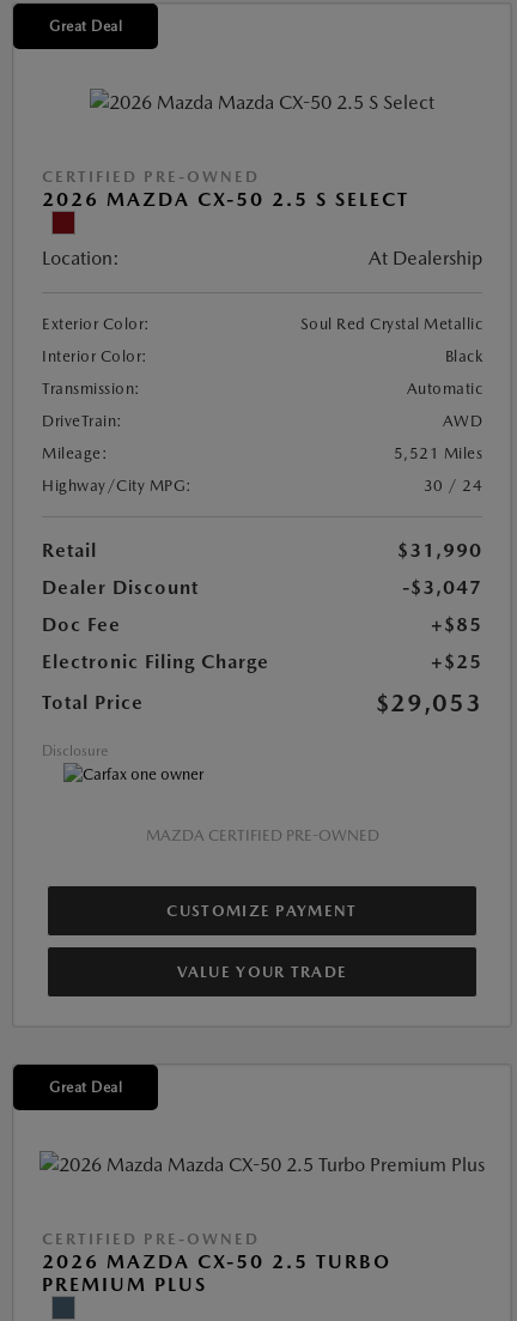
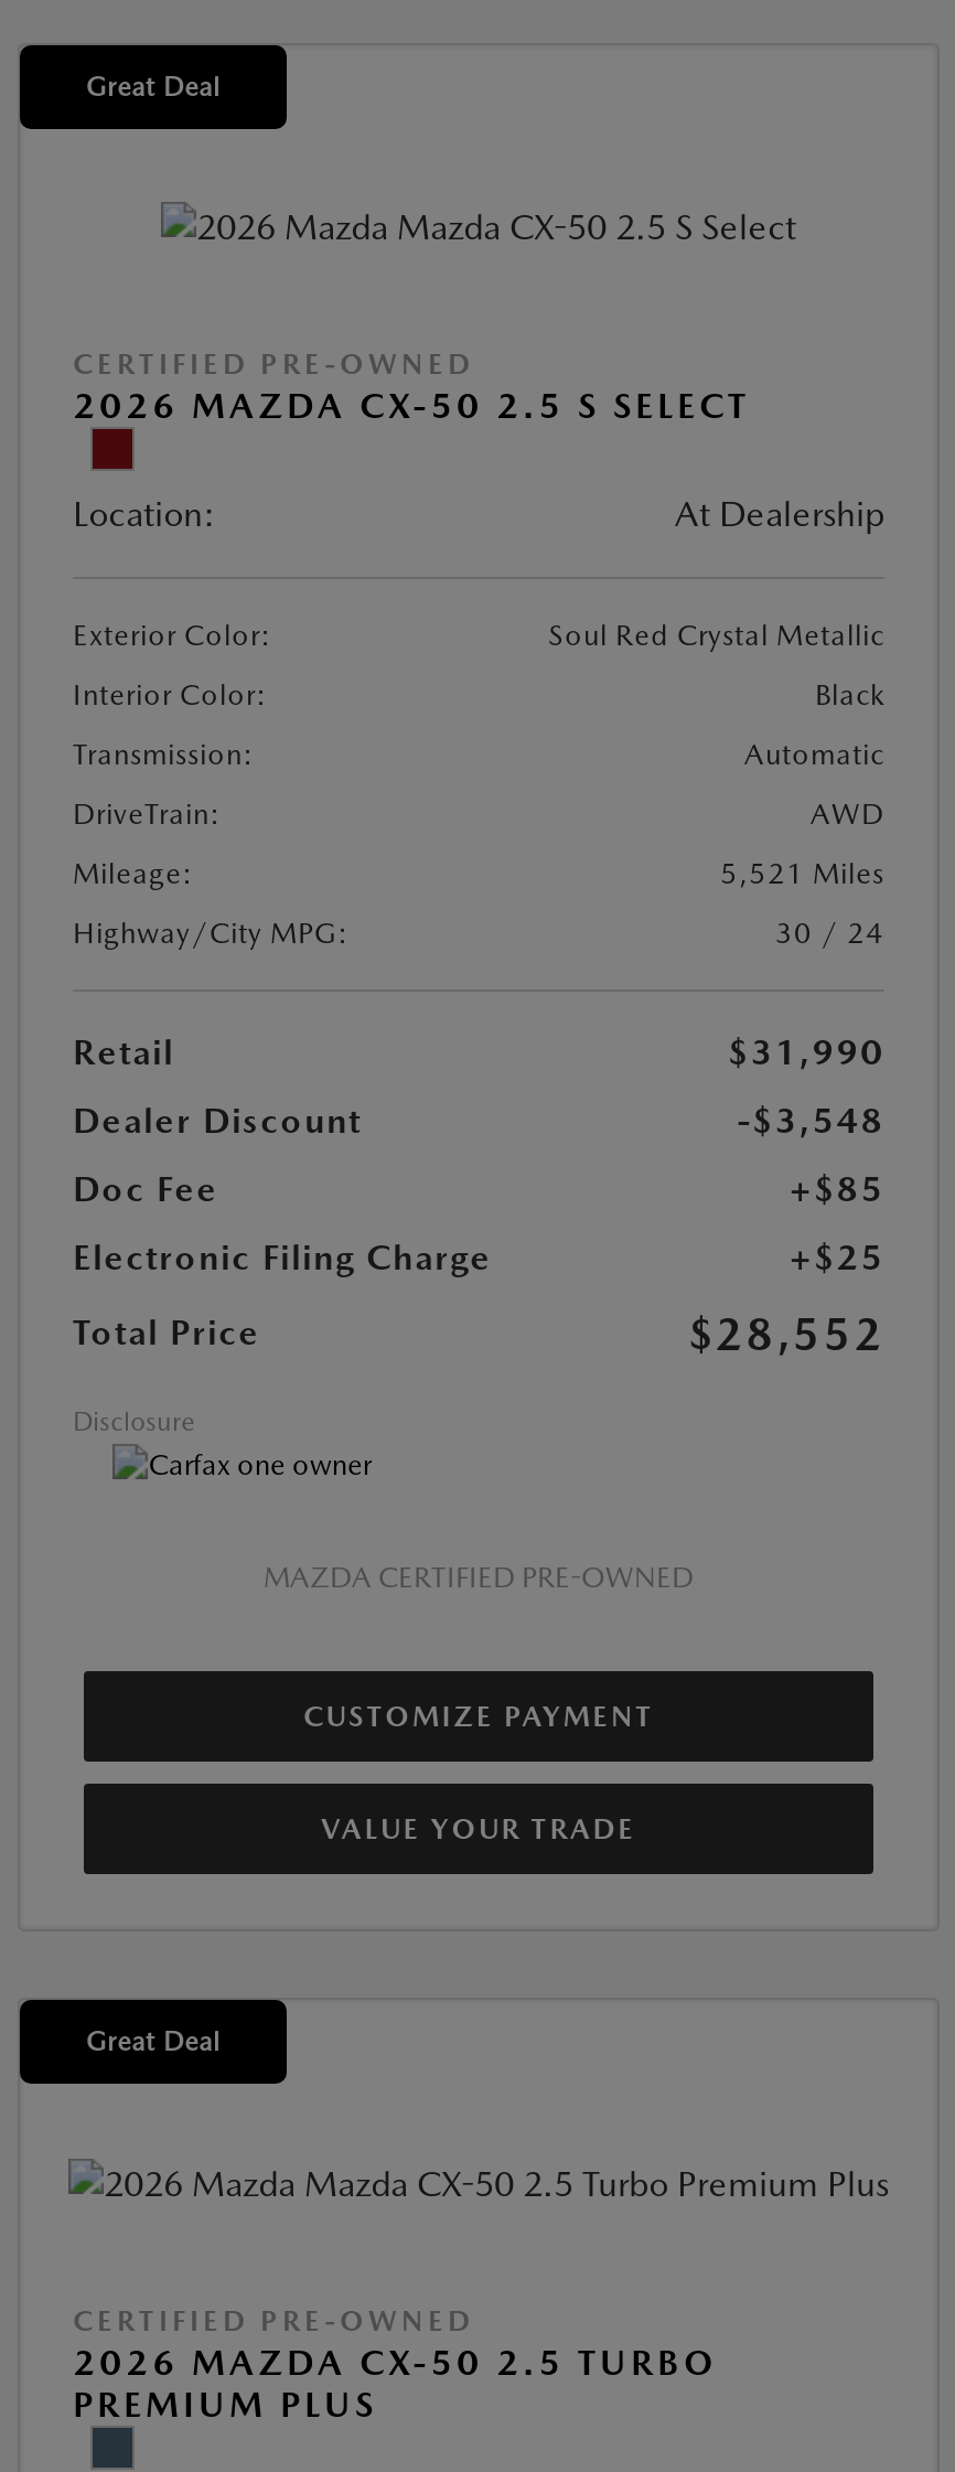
[402,576,482,599] -$3,047 -> [737,1100,884,1142] -$3,548
[376,689,482,717] $29,053 -> [688,1307,884,1360] $28,552

